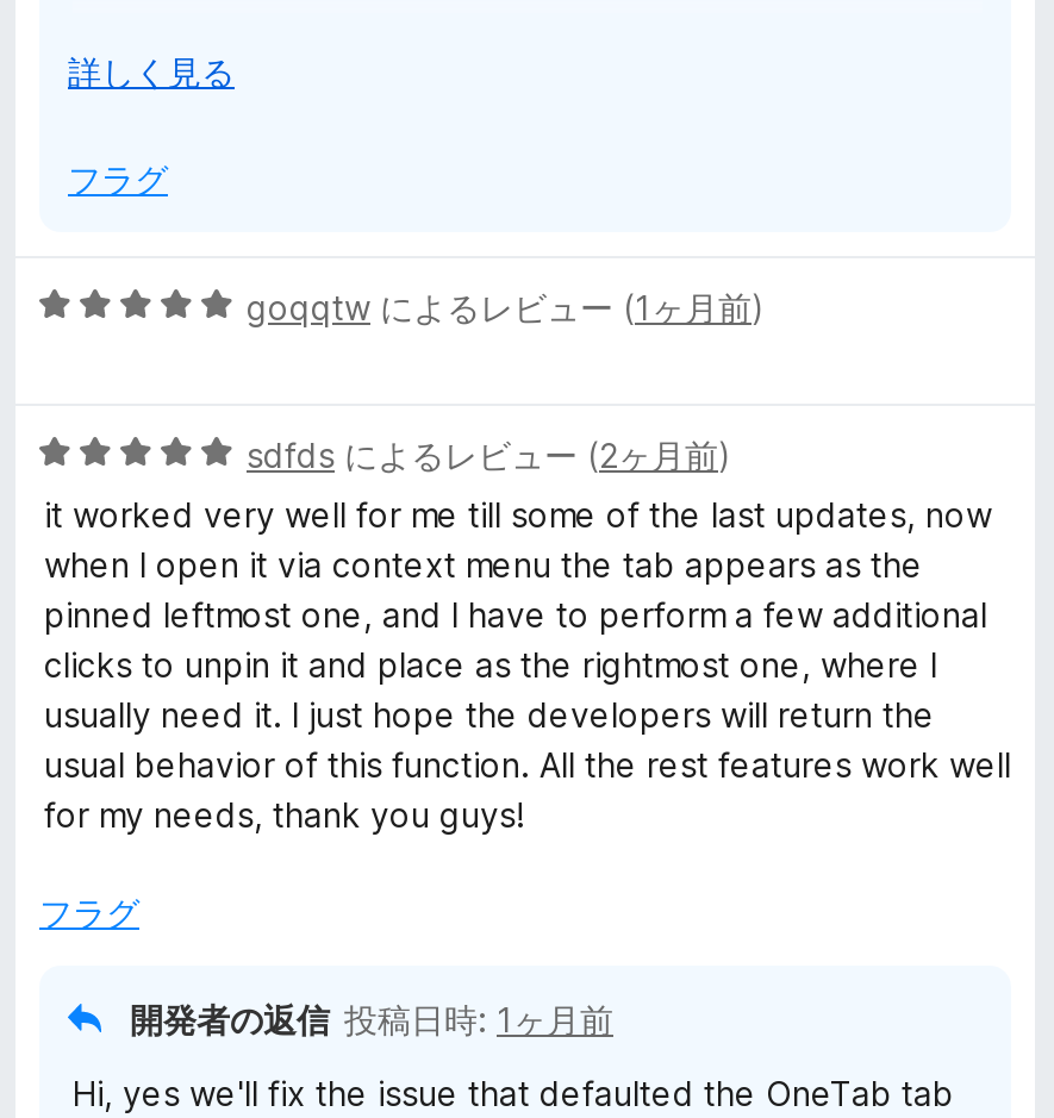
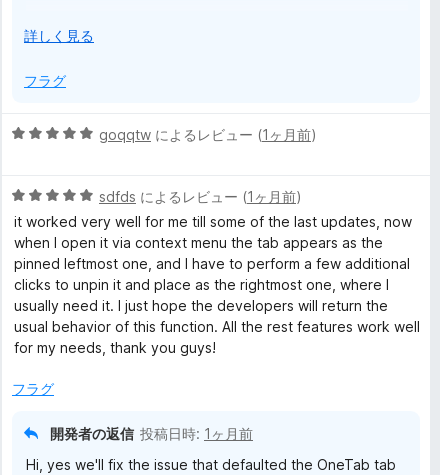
[247,435,732,475] sdfdsによるレビュー (2ヶ月前) -> [99,188,302,205] sdfdsによるレビュー (1ヶ月前)

